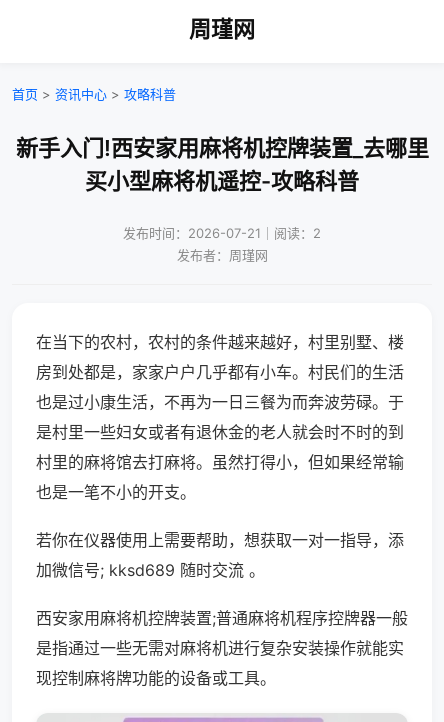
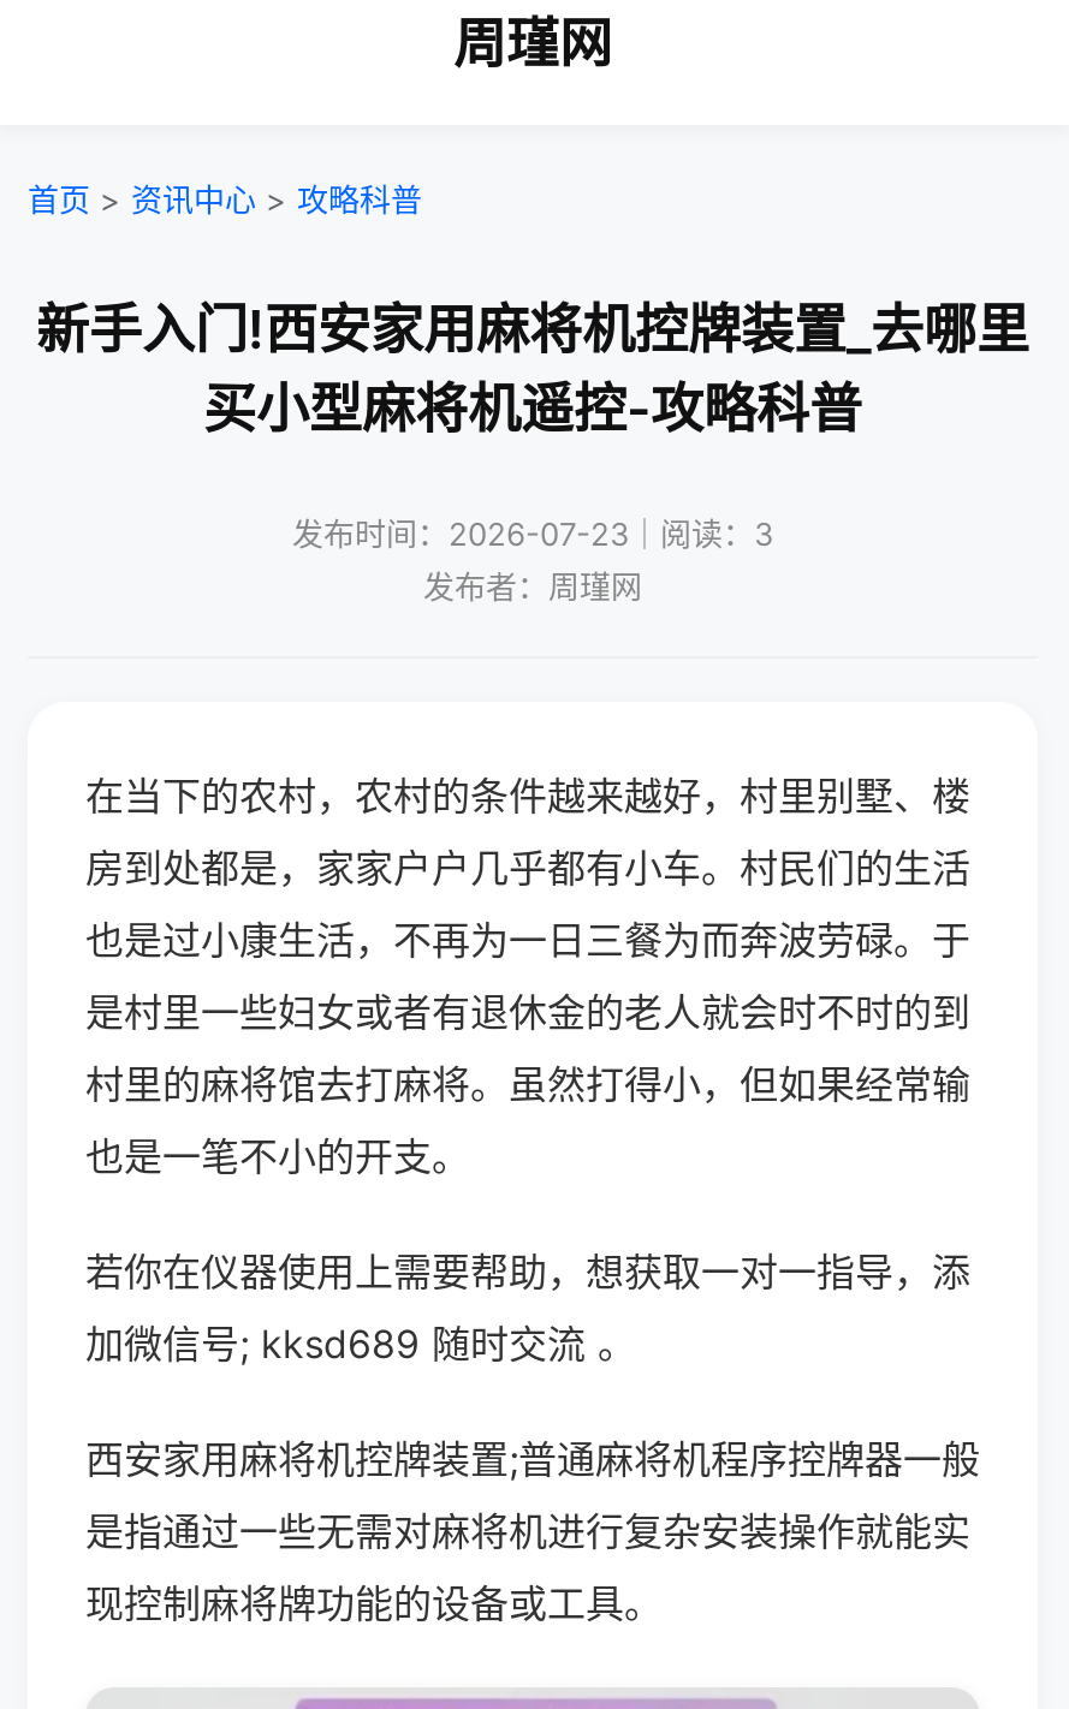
[123,225,321,241] 发布时间：2026-07-21｜阅读：2 -> [292,514,773,553] 发布时间：2026-07-23｜阅读：3

